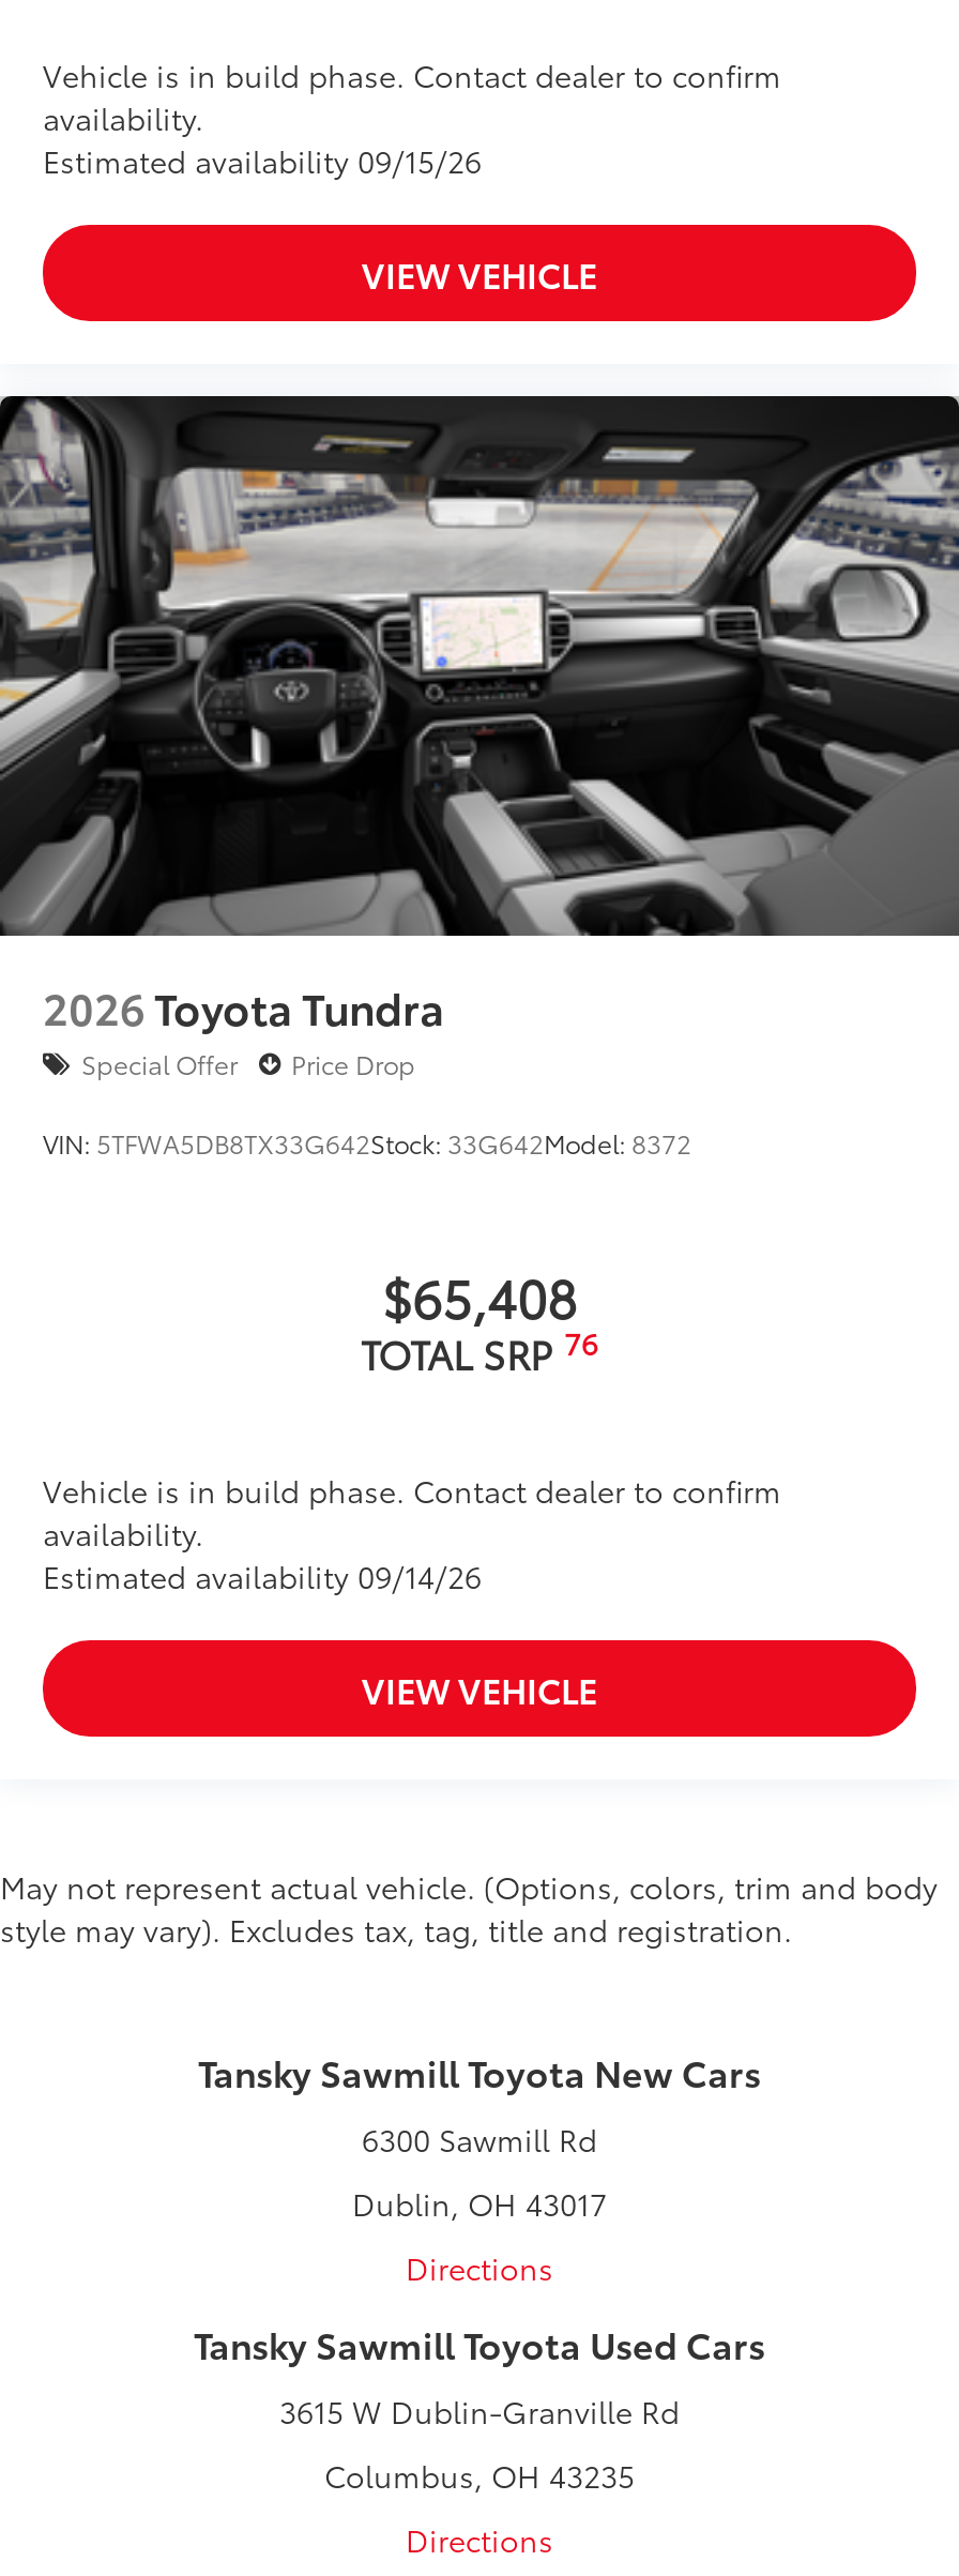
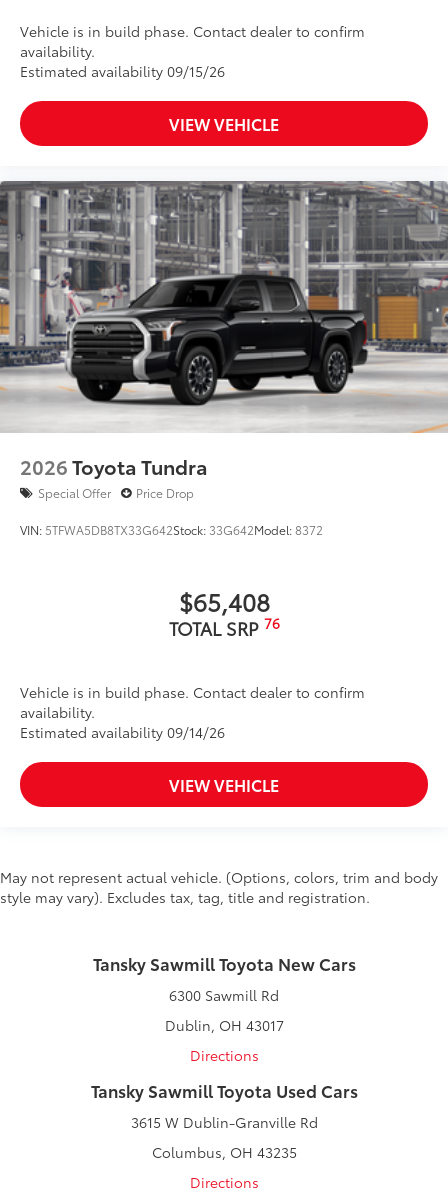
[6,394,953,938] [image] -> [3,180,445,434] [image]

